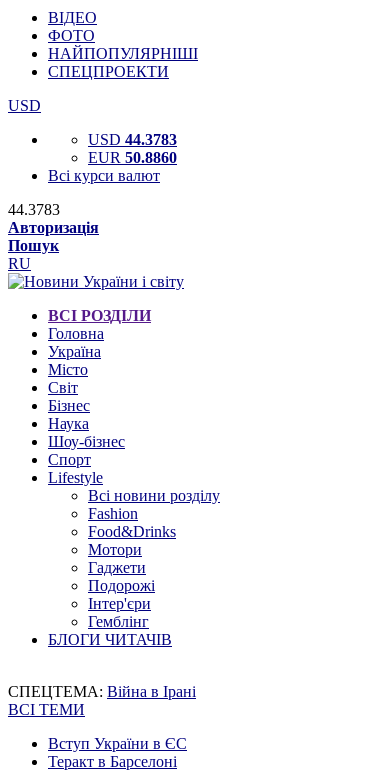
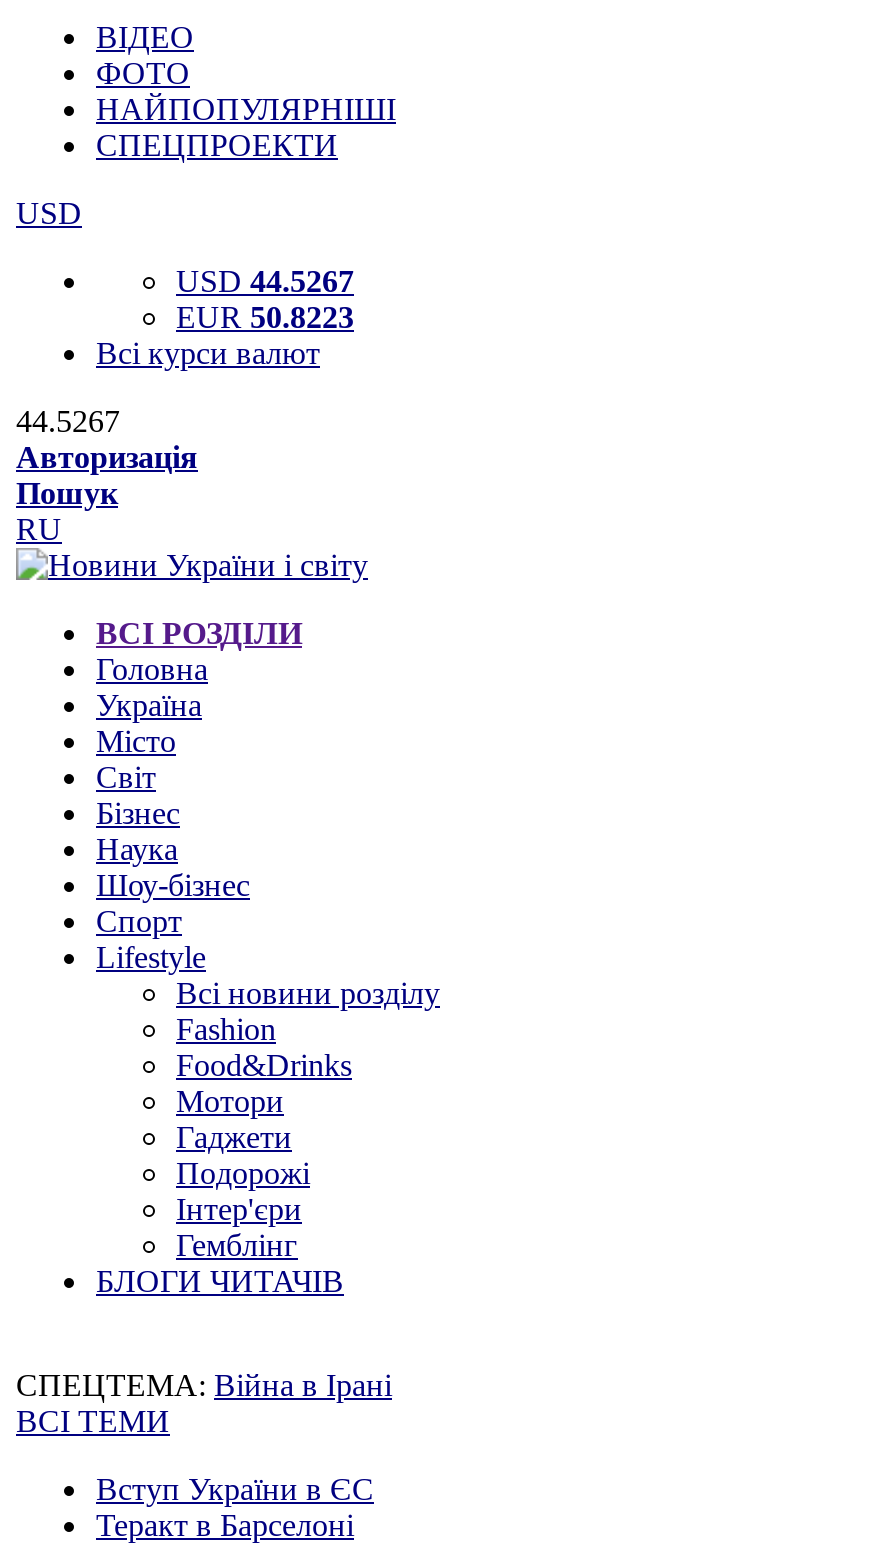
[88,131,177,148] USD 44.3783 -> [176,264,354,298] USD 44.5267
[88,149,177,166] EUR 50.8860 -> [176,300,354,334] EUR 50.8223
[8,201,60,218] 44.3783 -> [16,404,120,438] 44.5267

